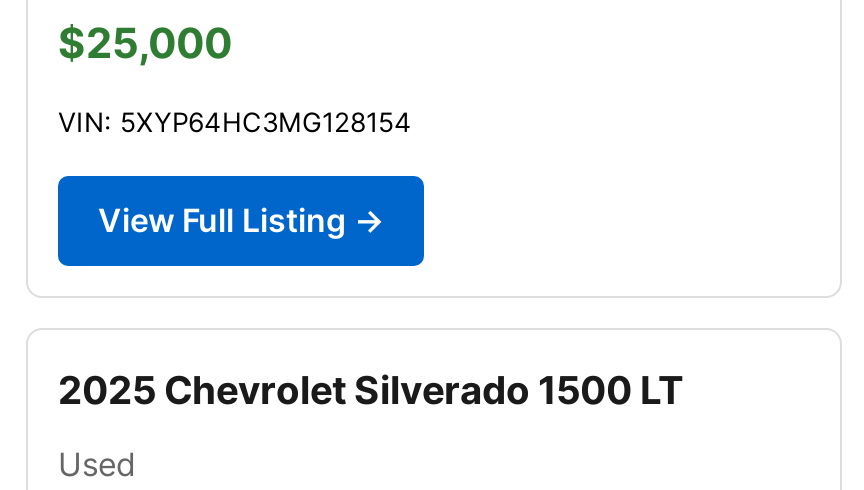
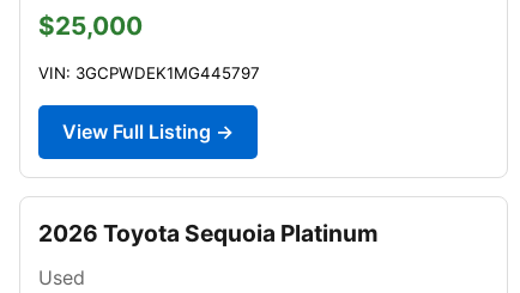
[58,106,412,138] VIN: 5XYP64HC3MG128154 -> [38,63,260,82] VIN: 3GCPWDEK1MG445797
[58,366,684,414] 2025 Chevrolet Silverado 1500 LT -> [38,219,379,247] 2026 Toyota Sequoia Platinum

